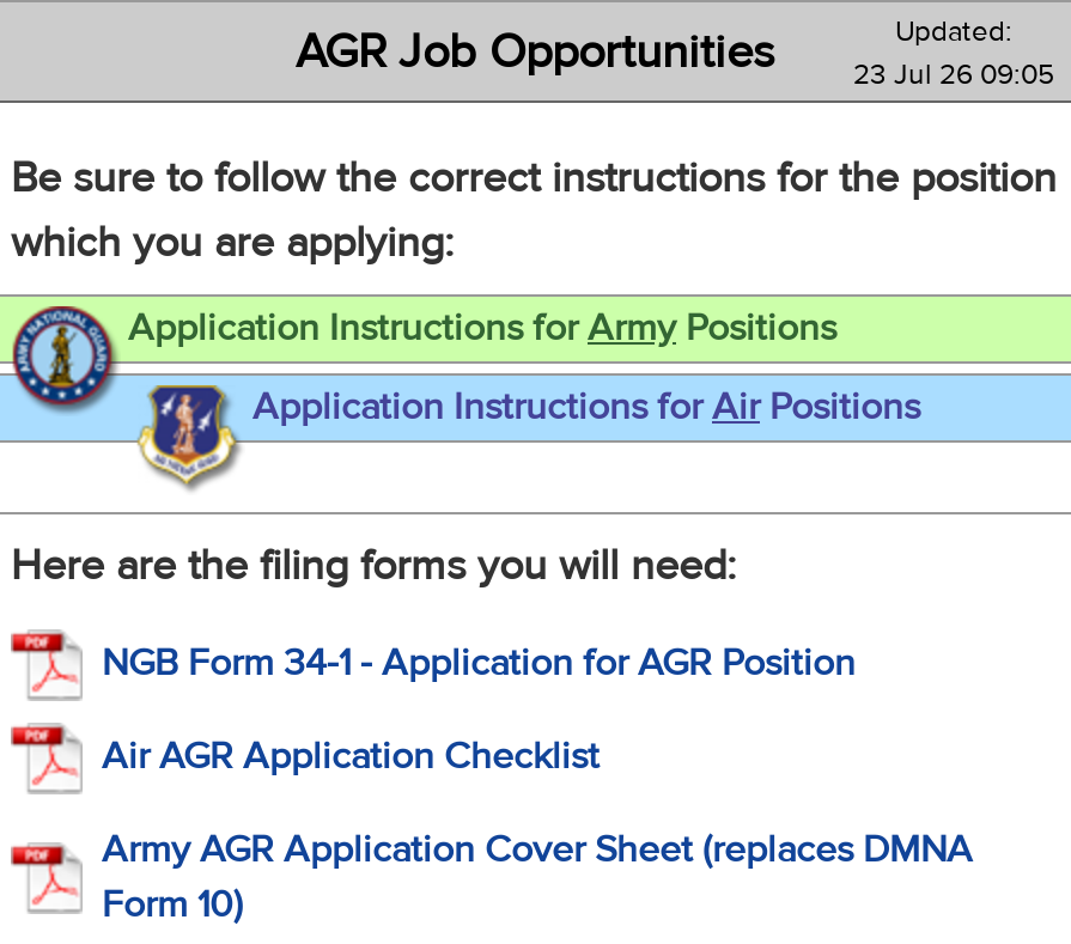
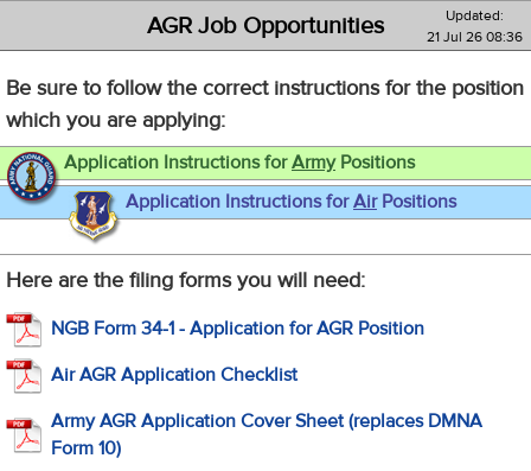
[853,55,1054,93] 23 Jul 26 09:05 -> [427,27,523,46] 21 Jul 26 08:36

